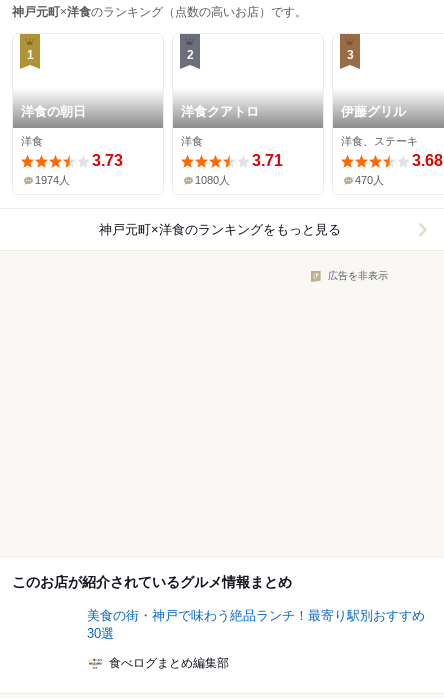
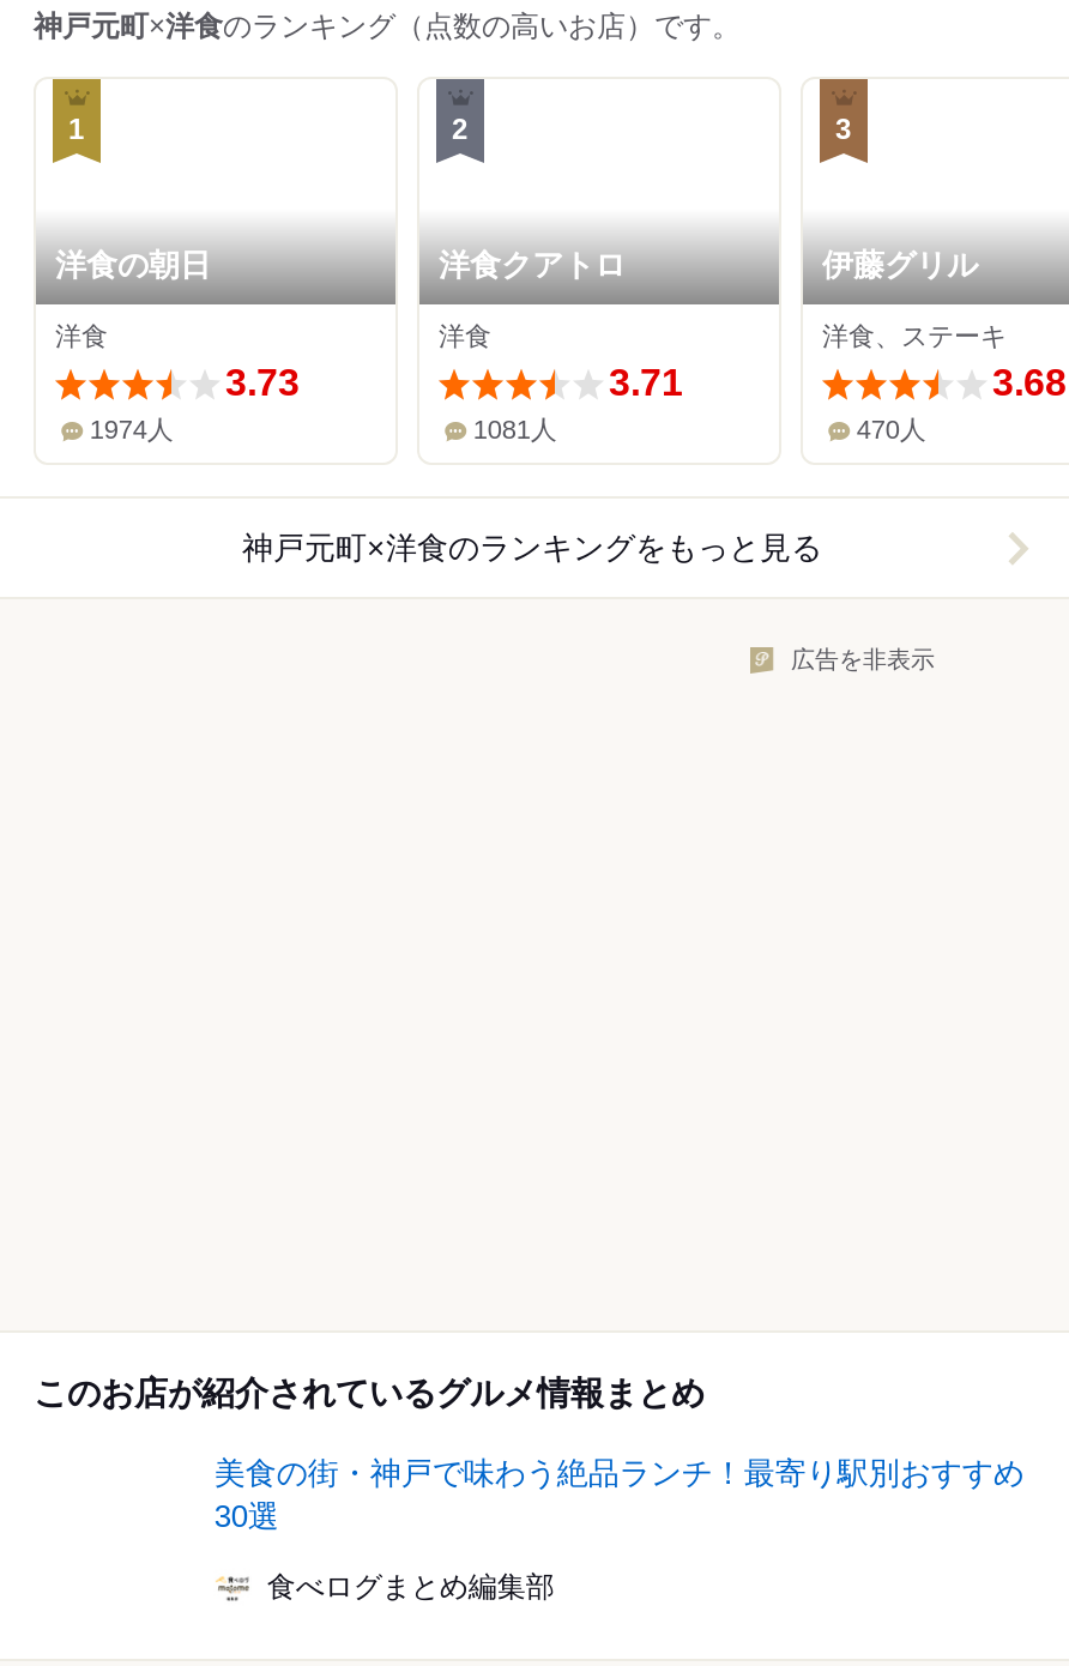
[195,174,230,186] 1080人 -> [473,415,557,444] 1081人

